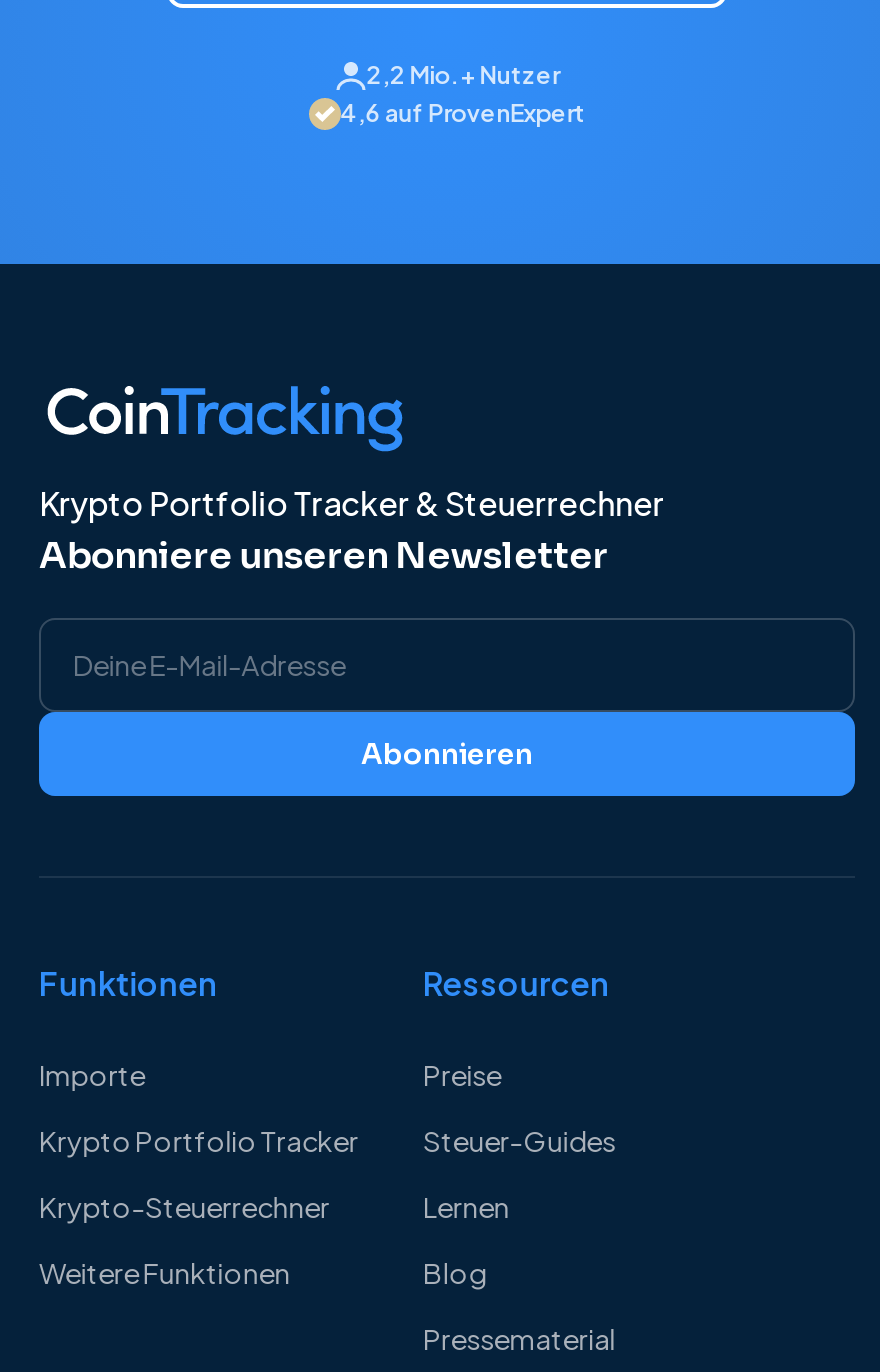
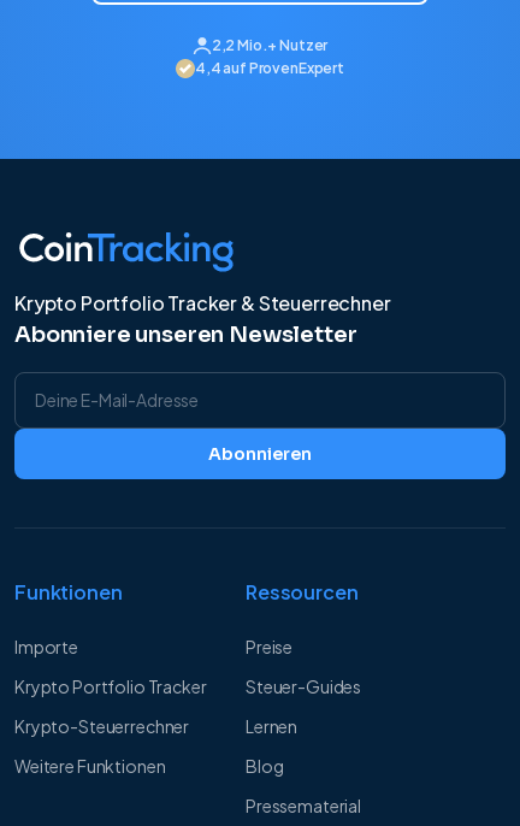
[340,98,586,128] 4,6 auf ProvenExpert -> [195,59,344,77] 4,4 auf ProvenExpert

